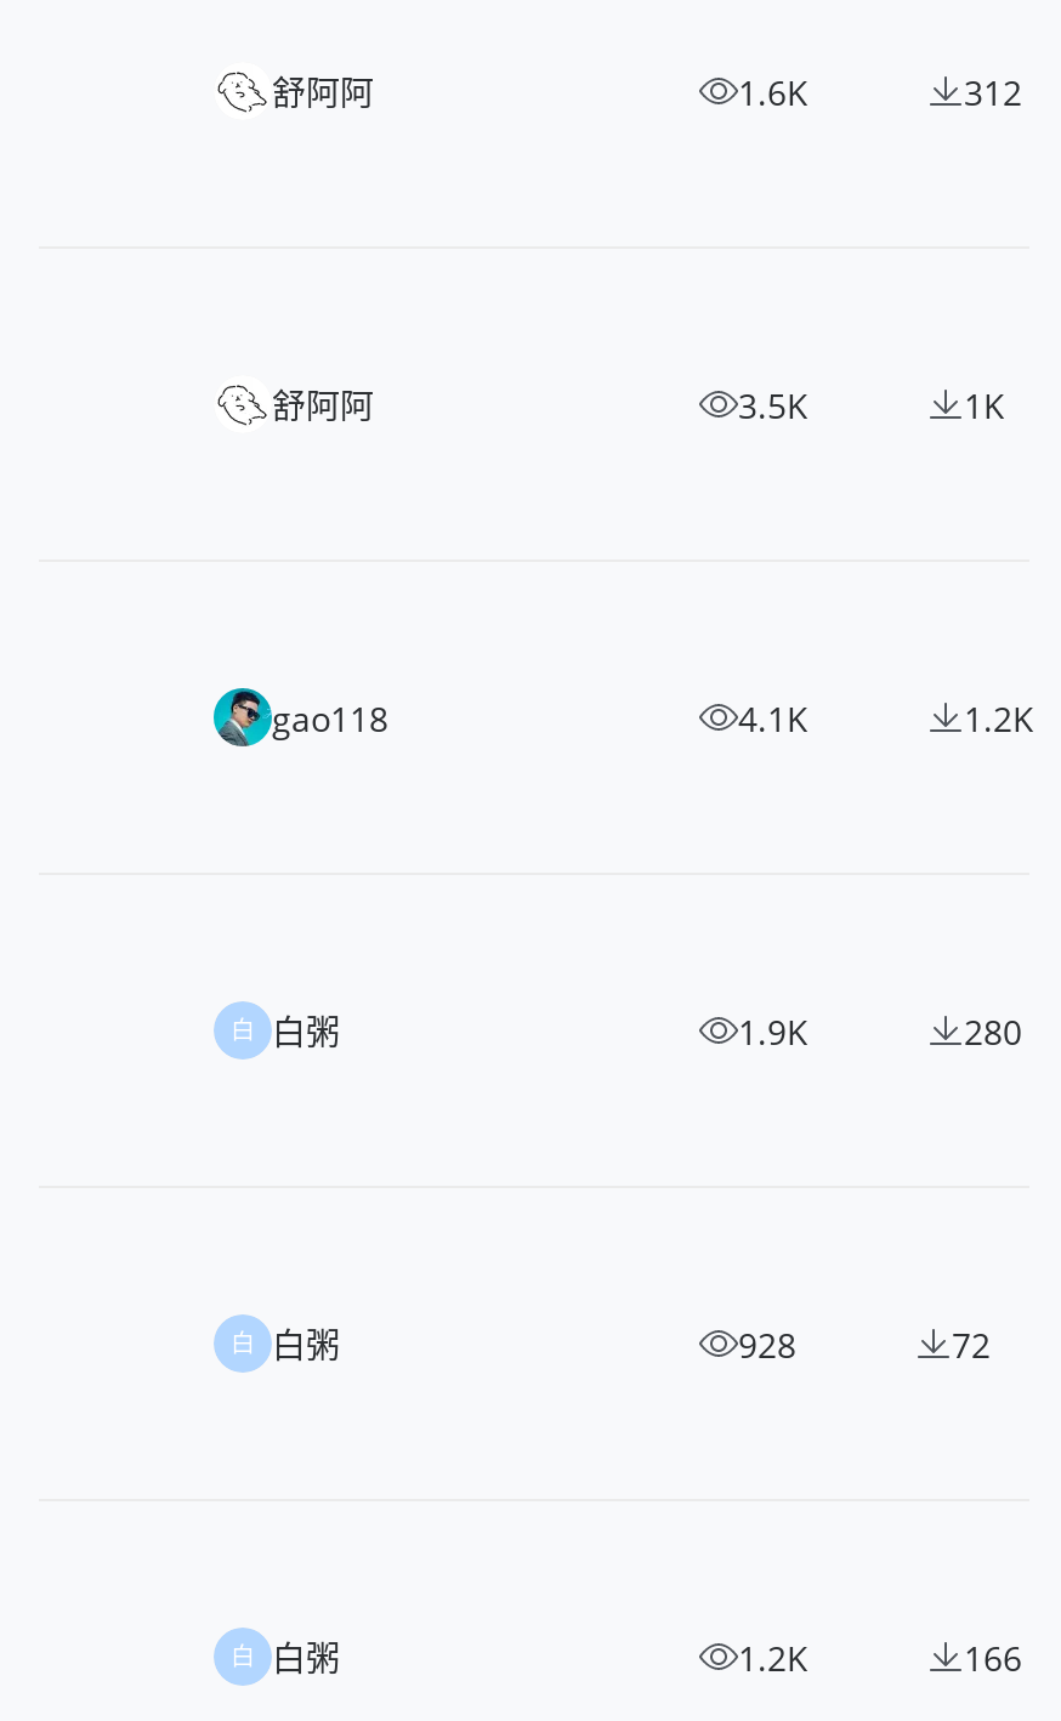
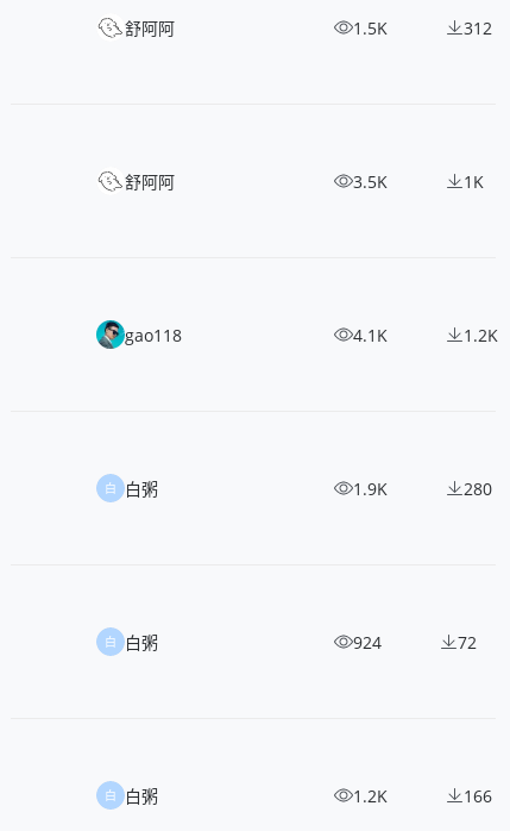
[738,68,808,114] 1.6K -> [353,16,388,39] 1.5K
[738,1320,796,1367] 928 -> [353,630,382,653] 924

